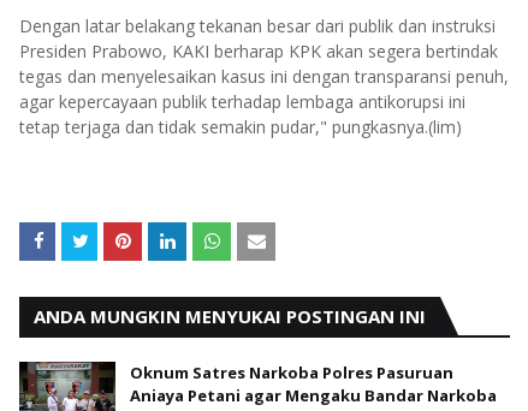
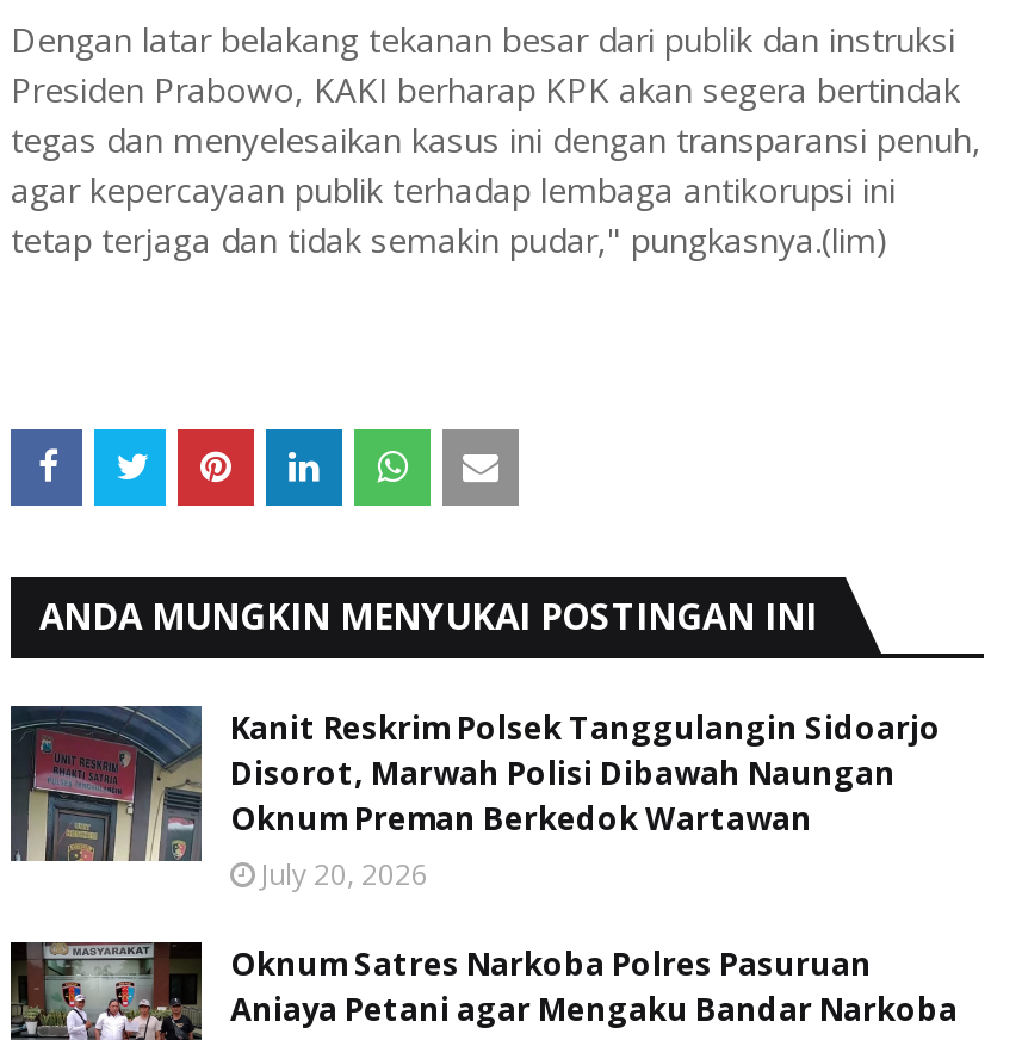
none -> [11,704,941,895] [image] | Kanit Reskrim Polsek Tanggulangin Sidoarjo | Disorot, Marwah Polisi Dibawah Naungan | Oknum Preman Berkedok Wartawan | July 20, 2026

